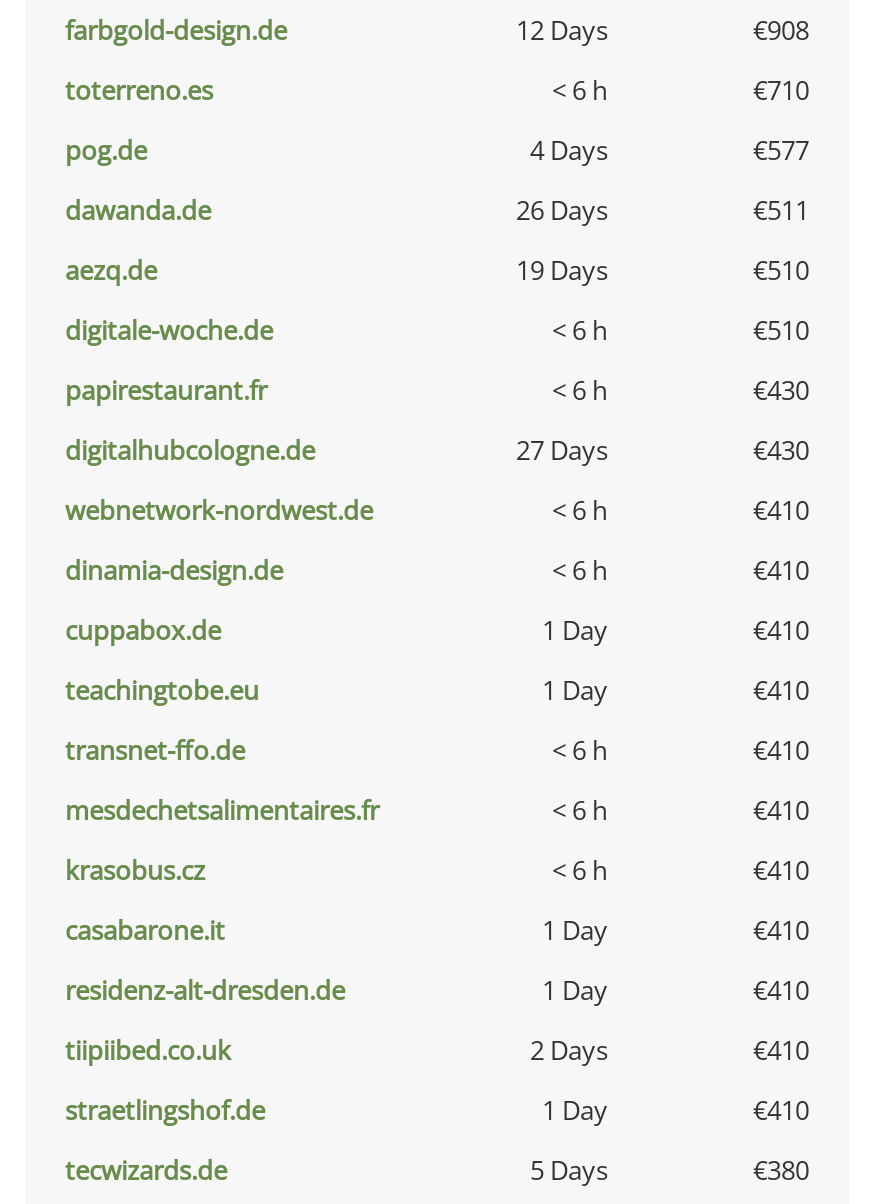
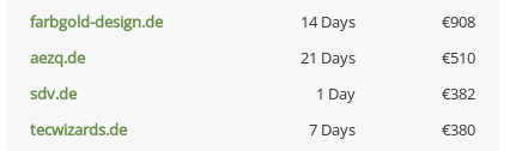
[516,11,608,47] 12 Days -> [300,10,355,32] 14 Days
[65,71,809,227] toterreno.es | < 6 h | €710 | pog.de | 4 Days | €577 | dawanda.de | 26 Days | €511 -> none
[516,251,608,287] 19 Days -> [300,46,355,68] 21 Days
[65,311,809,647] digitale-woche.de | < 6 h | €510 | papirestaurant.fr | < 6 h | €430 | digitalhubcologne.de | 27 Days | €430 | webnetwork-nordwest.de | < 6 h | €410 | dinamia-design.de | < 6 h | €410 | cuppabox.de -> [30,82,77,104] sdv.de
[65,611,809,1127] €410 | teachingtobe.eu | 1 Day | €410 | transnet-ffo.de | < 6 h | €410 | mesdechetsalimentaires.fr | < 6 h | €410 | krasobus.cz | < 6 h | €410 | casabarone.it | 1 Day | €410 | residenz-alt-dresden.de | 1 Day | €410 | tiipiibed.co.uk | 2 Days | €410 | straetlingshof.de | 1 Day | €410 -> [442,82,475,104] €382
[530,1151,608,1187] 5 Days -> [308,118,355,140] 7 Days

